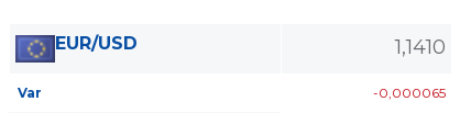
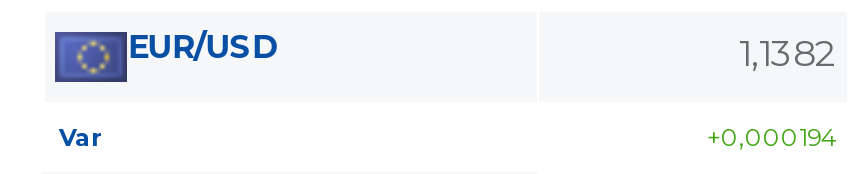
[395,35,446,59] 1,1410 -> [739,32,837,76] 1,1382
[373,84,446,101] -0,000065 -> [707,122,837,152] +0,000194

